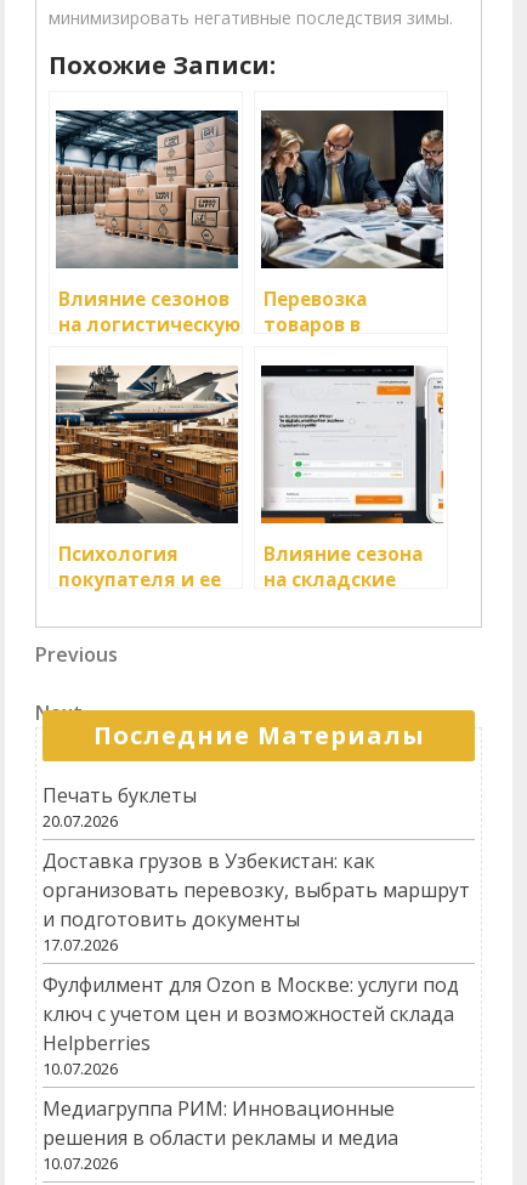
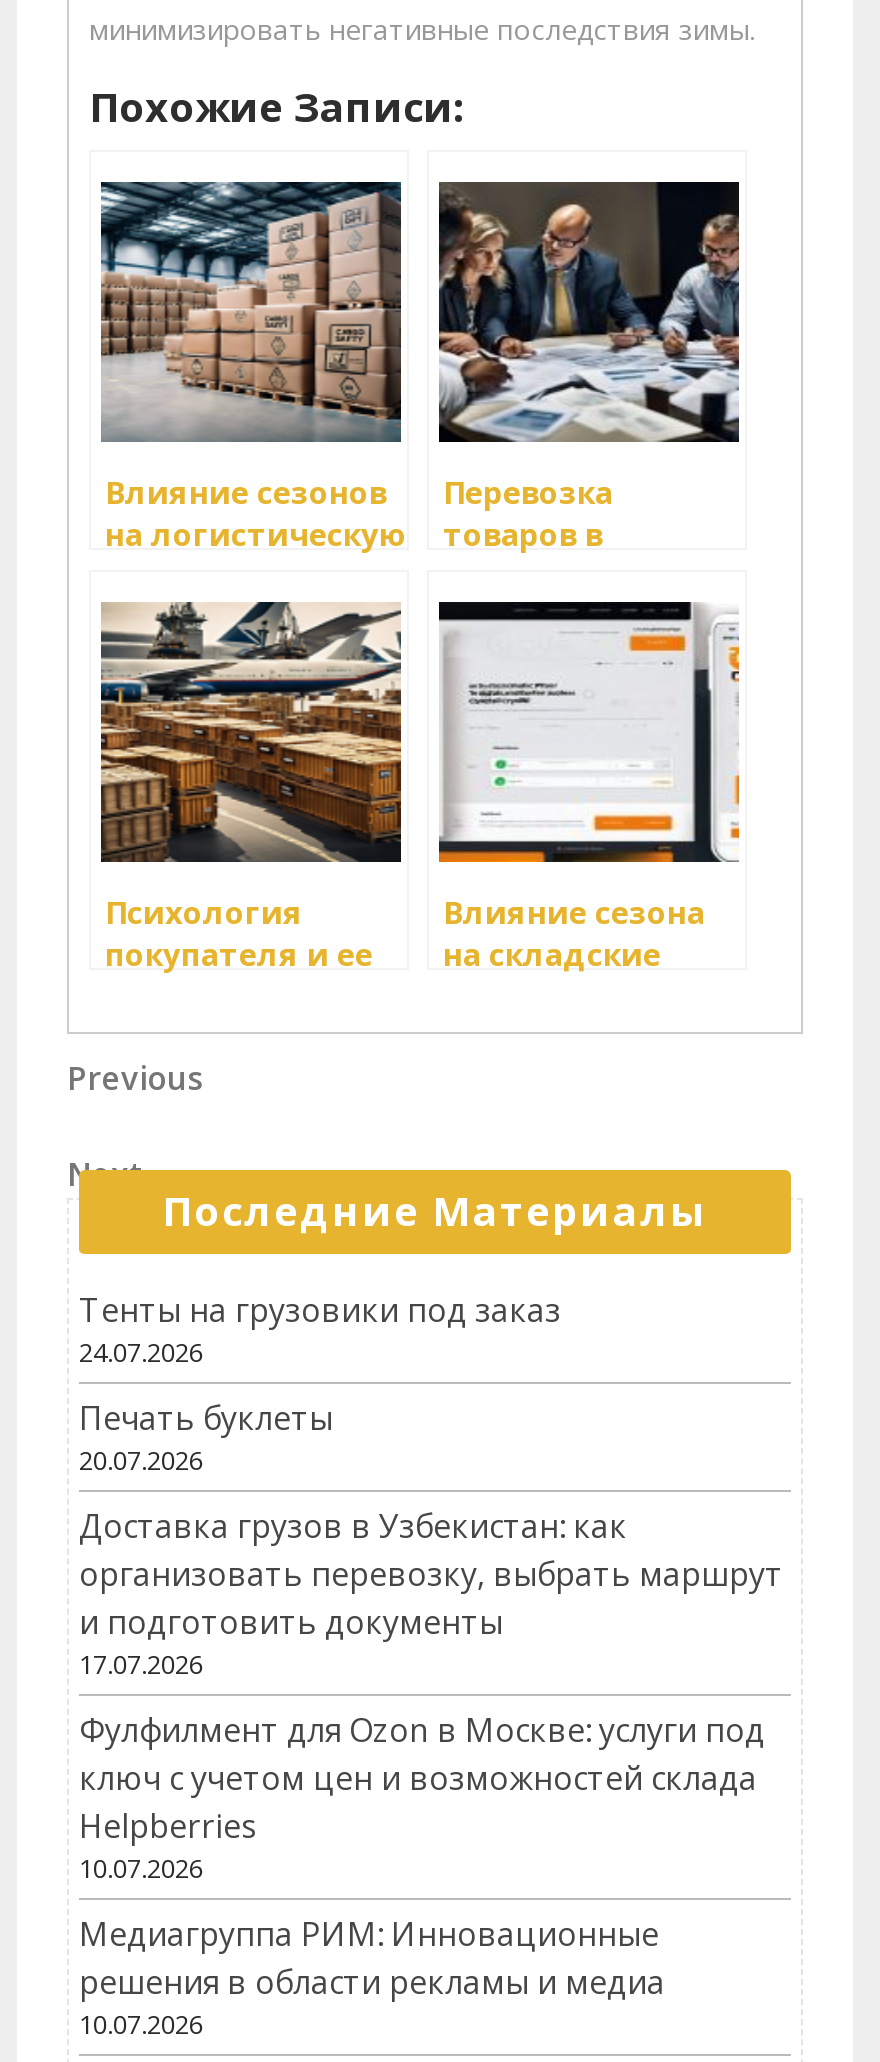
none -> [79,1287,561,1369] Тенты на грузовики под заказ | 24.07.2026

